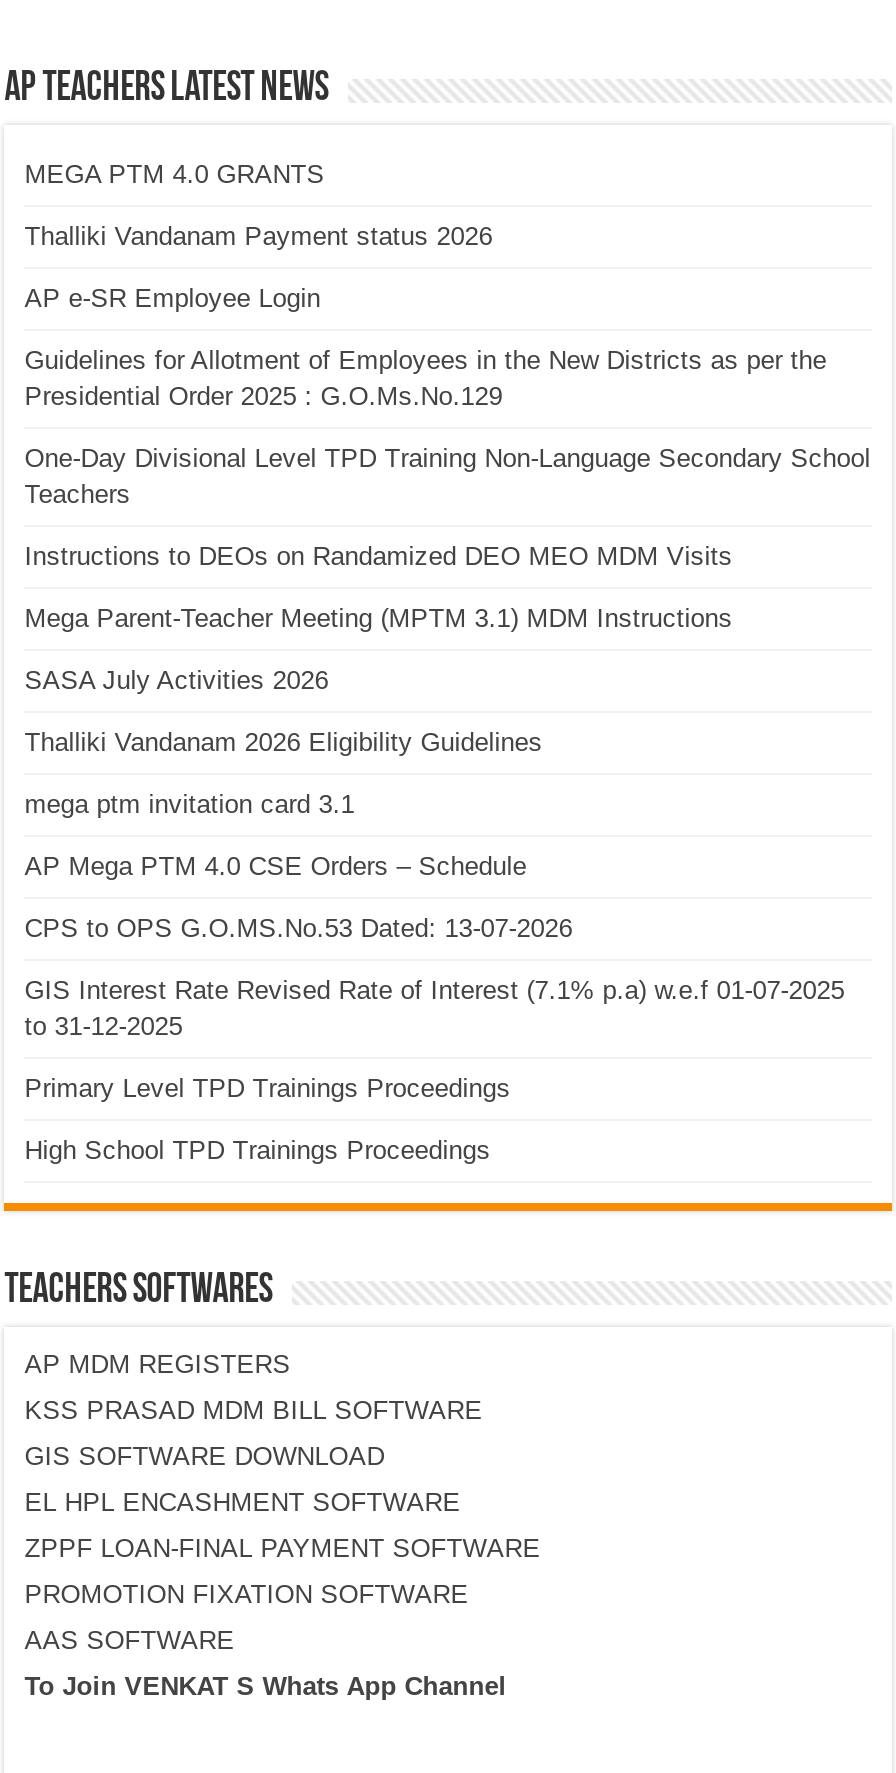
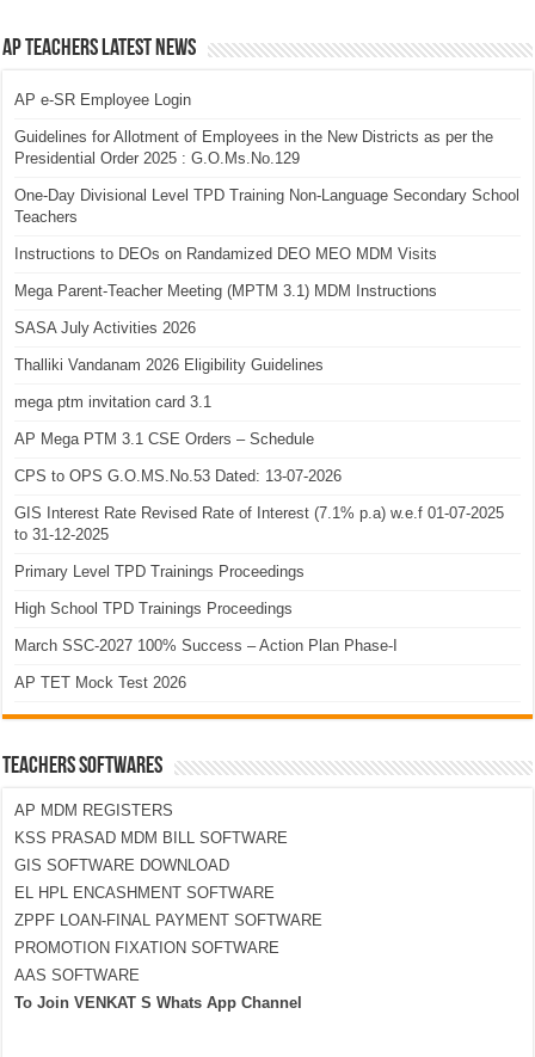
[24,159,492,251] MEGA PTM 4.0 GRANTS | Thalliki Vandanam Payment status 2026 -> none
moved [24,283,870,819] -> [15,91,520,411]: AP e-SR Employee Login | Guidelines for Allotment of Employees in the New Districts as per the | Presidential Order 2025 : G.O.Ms.No.129 | ... | Thalliki Vandanam 2026 Eligibility Guidelines | mega ptm invitation card 3.1
[24,851,526,881] AP Mega PTM 4.0 CSE Orders – Schedule -> [15,430,314,448] AP Mega PTM 3.1 CSE Orders – Schedule
moved [24,913,844,1165] -> [15,467,504,618]: CPS to OPS G.O.MS.No.53 Dated: 13-07-2026 | GIS Interest Rate Revised Rate of Interest (7.1% p.a) w.e.f 01-07-2025 | to 31-12-2025 | Primary Level TPD Trainings Proceedings | High School TPD Trainings Proceedings
none -> [15,637,398,692] March SSC-2027 100% Success – Action Plan Phase-I | AP TET Mock Test 2026

